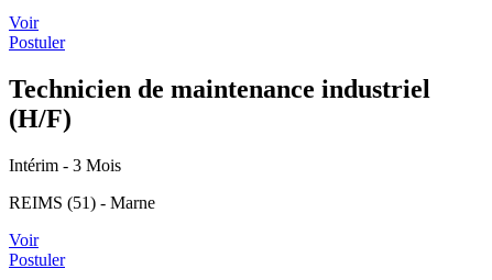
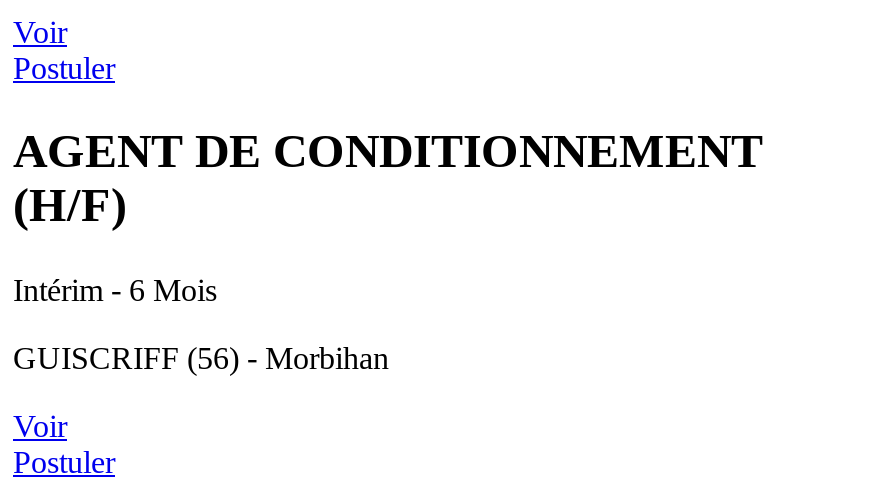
[9,75,430,103] Technicien de maintenance industriel -> [13,126,763,178] AGENT DE CONDITIONNEMENT
[9,156,121,174] Intérim - 3 Mois -> [13,274,217,308] Intérim - 6 Mois
[9,193,155,212] REIMS (51) - Marne -> [13,342,389,376] GUISCRIFF (56) - Morbihan

